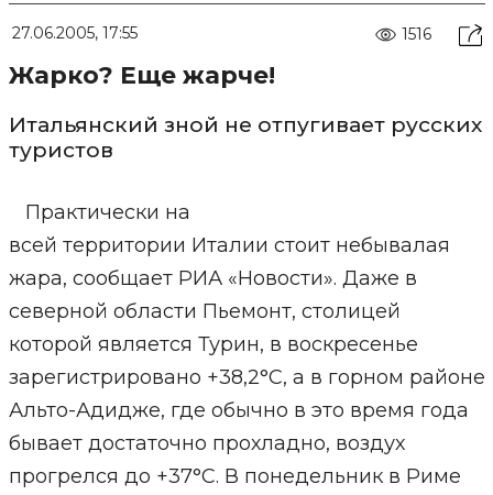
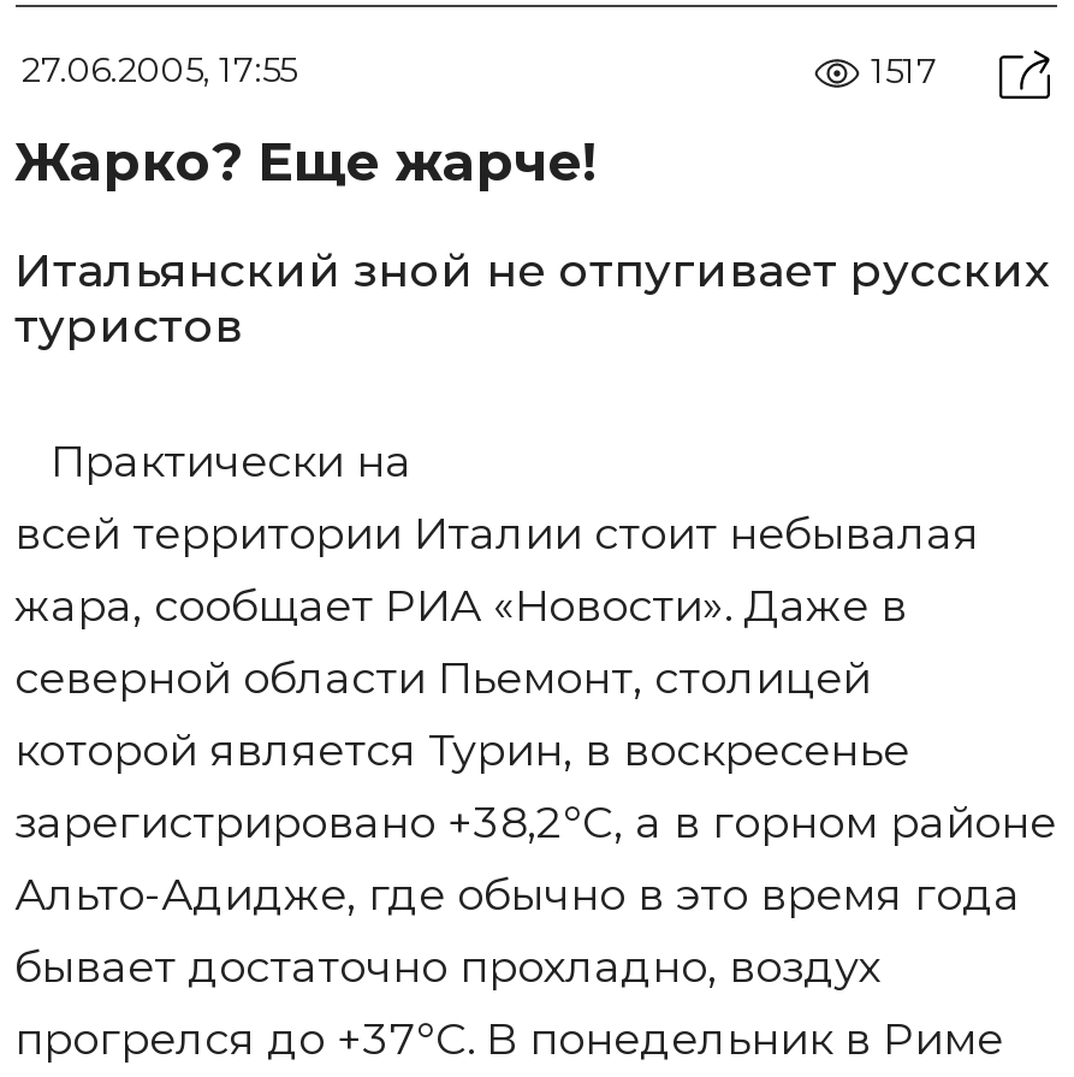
[397,24,431,44] 1516 -> [861,50,938,93] 1517

